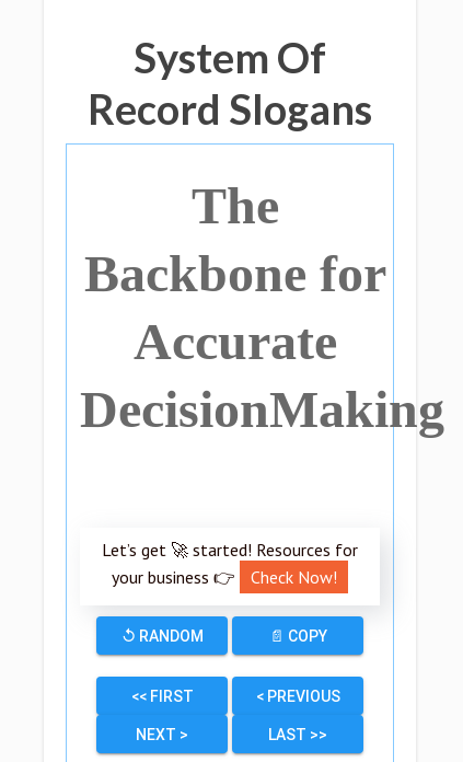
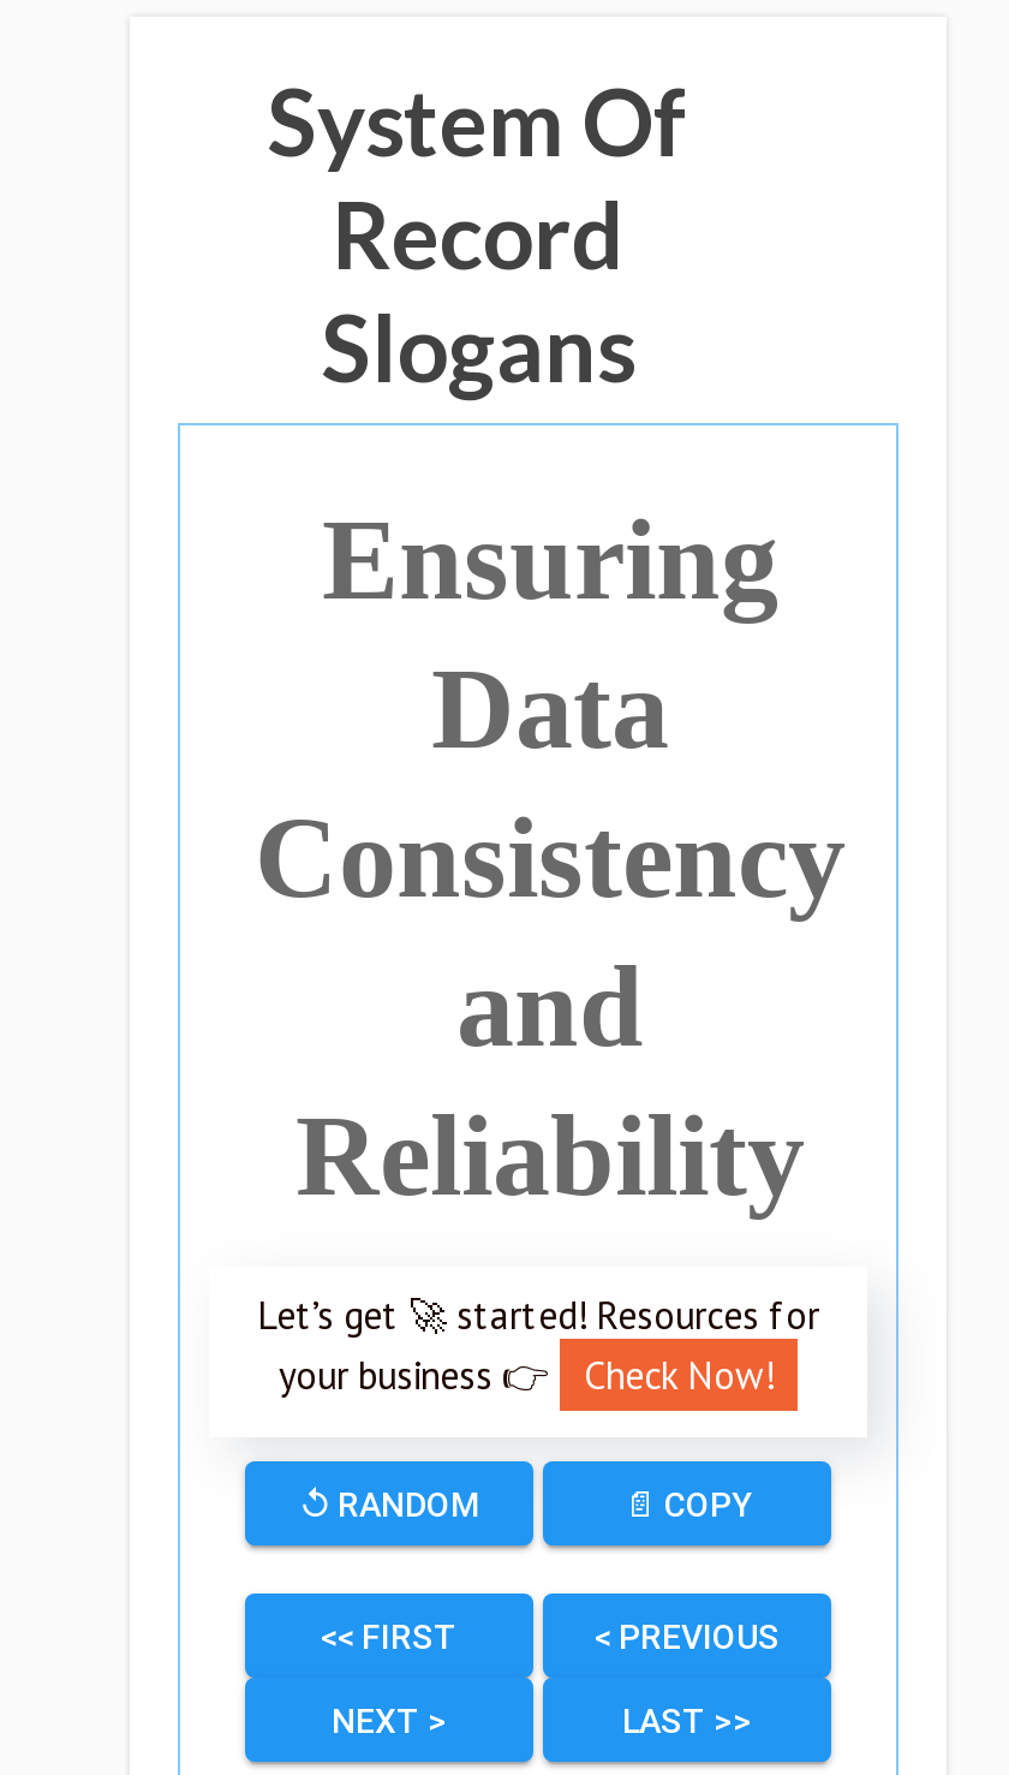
[80,176,444,438] The | Backbone for | Accurate | DecisionMaking -> [255,495,846,1219] Ensuring | Data | Consistency | and | Reliability

